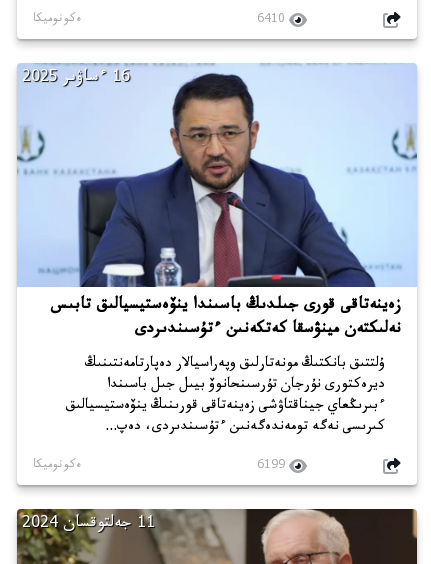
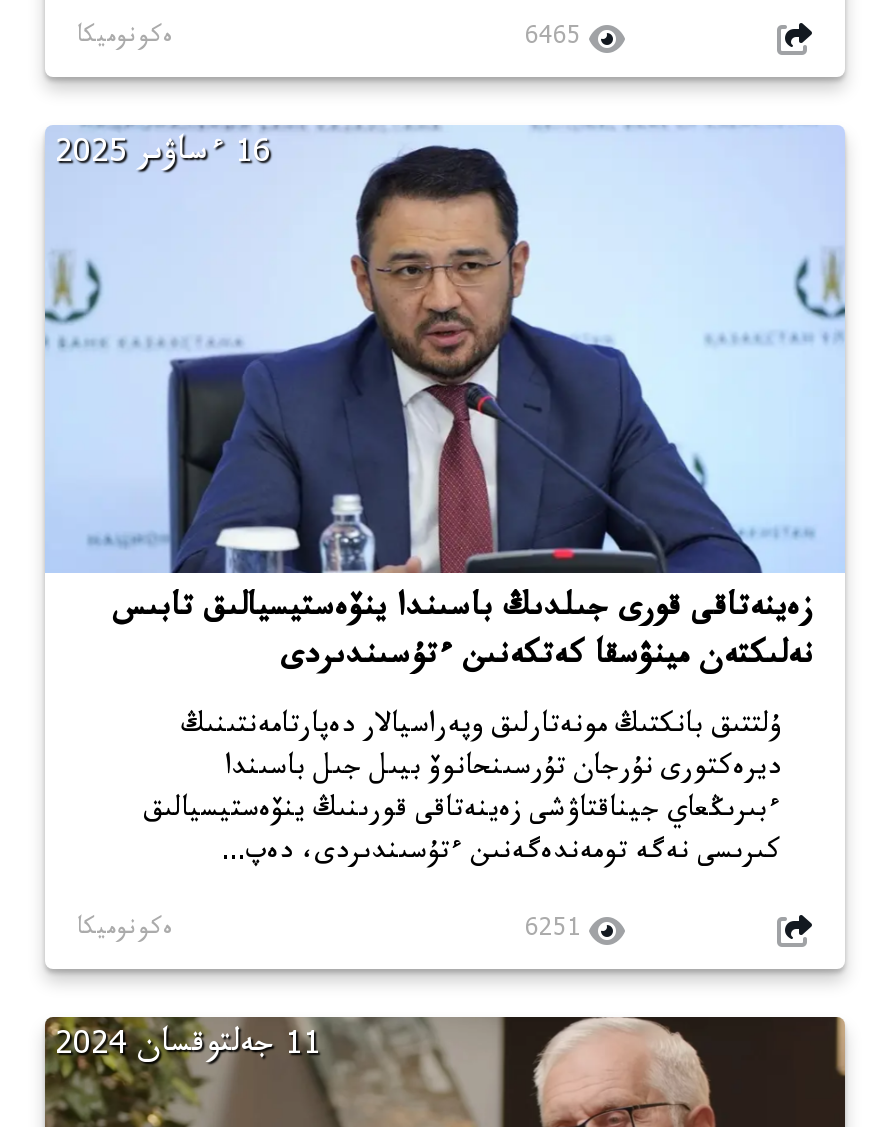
[257,11,285,29] 6410 -> [525,21,581,57] 6465
[257,457,285,475] 6199 -> [525,913,581,949] 6251

